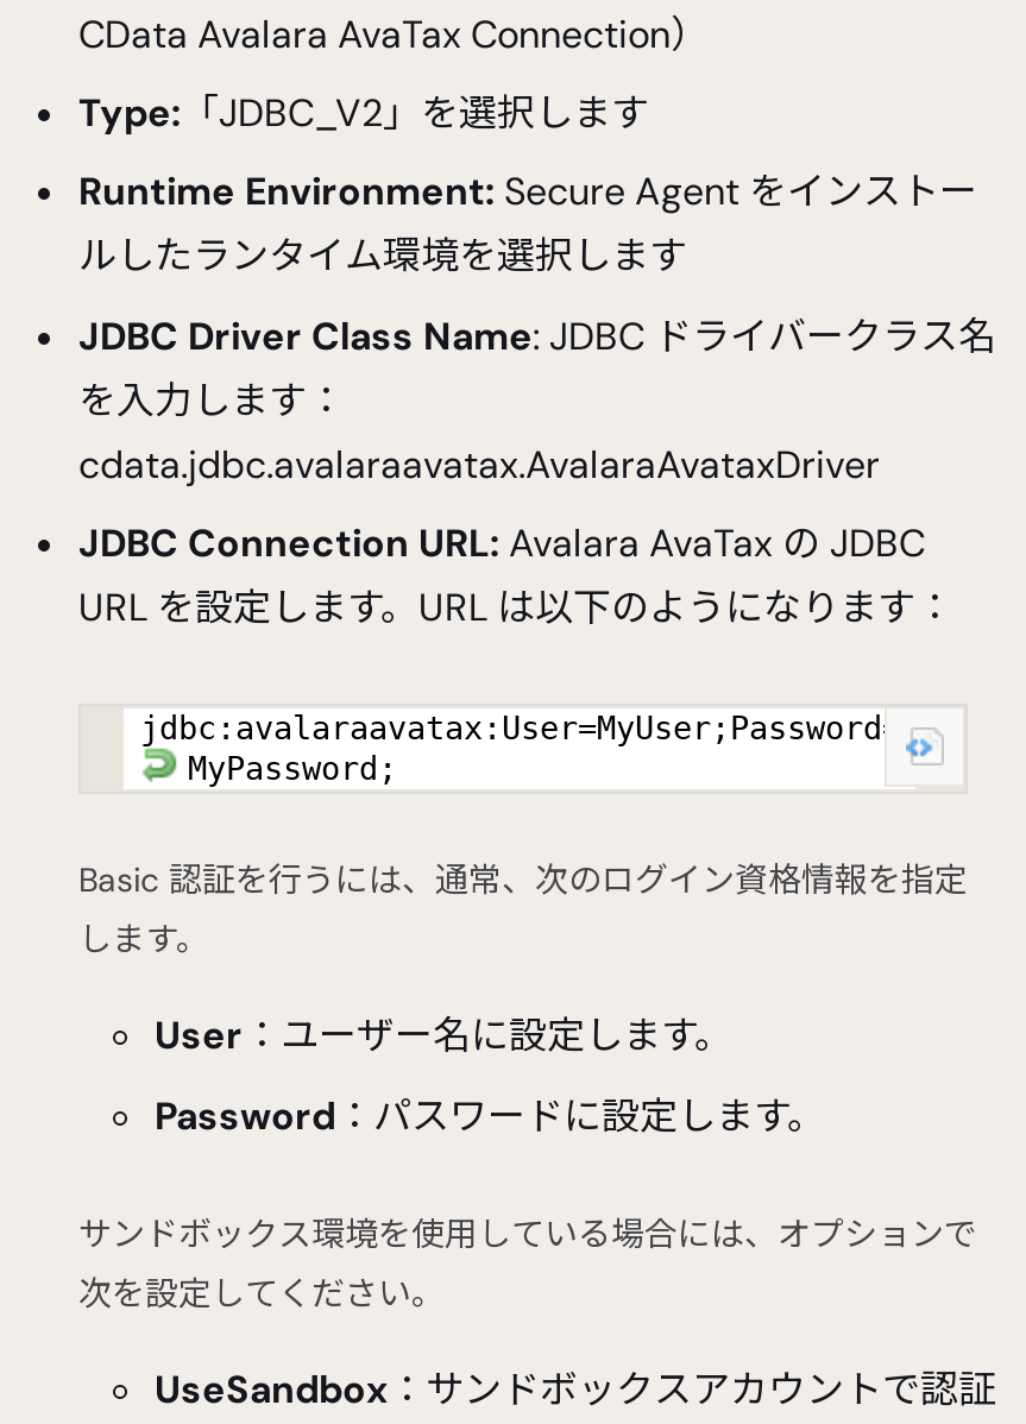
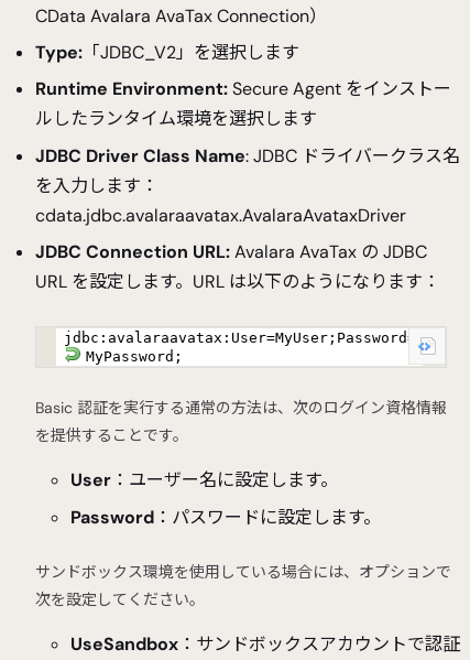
[78,859,968,961] Basic 認証を行うには、通常、次のログイン資格情報を指定 | します。 -> [35,398,447,445] Basic 認証を実行する通常の方法は、次のログイン資格情報 | を提供することです。

